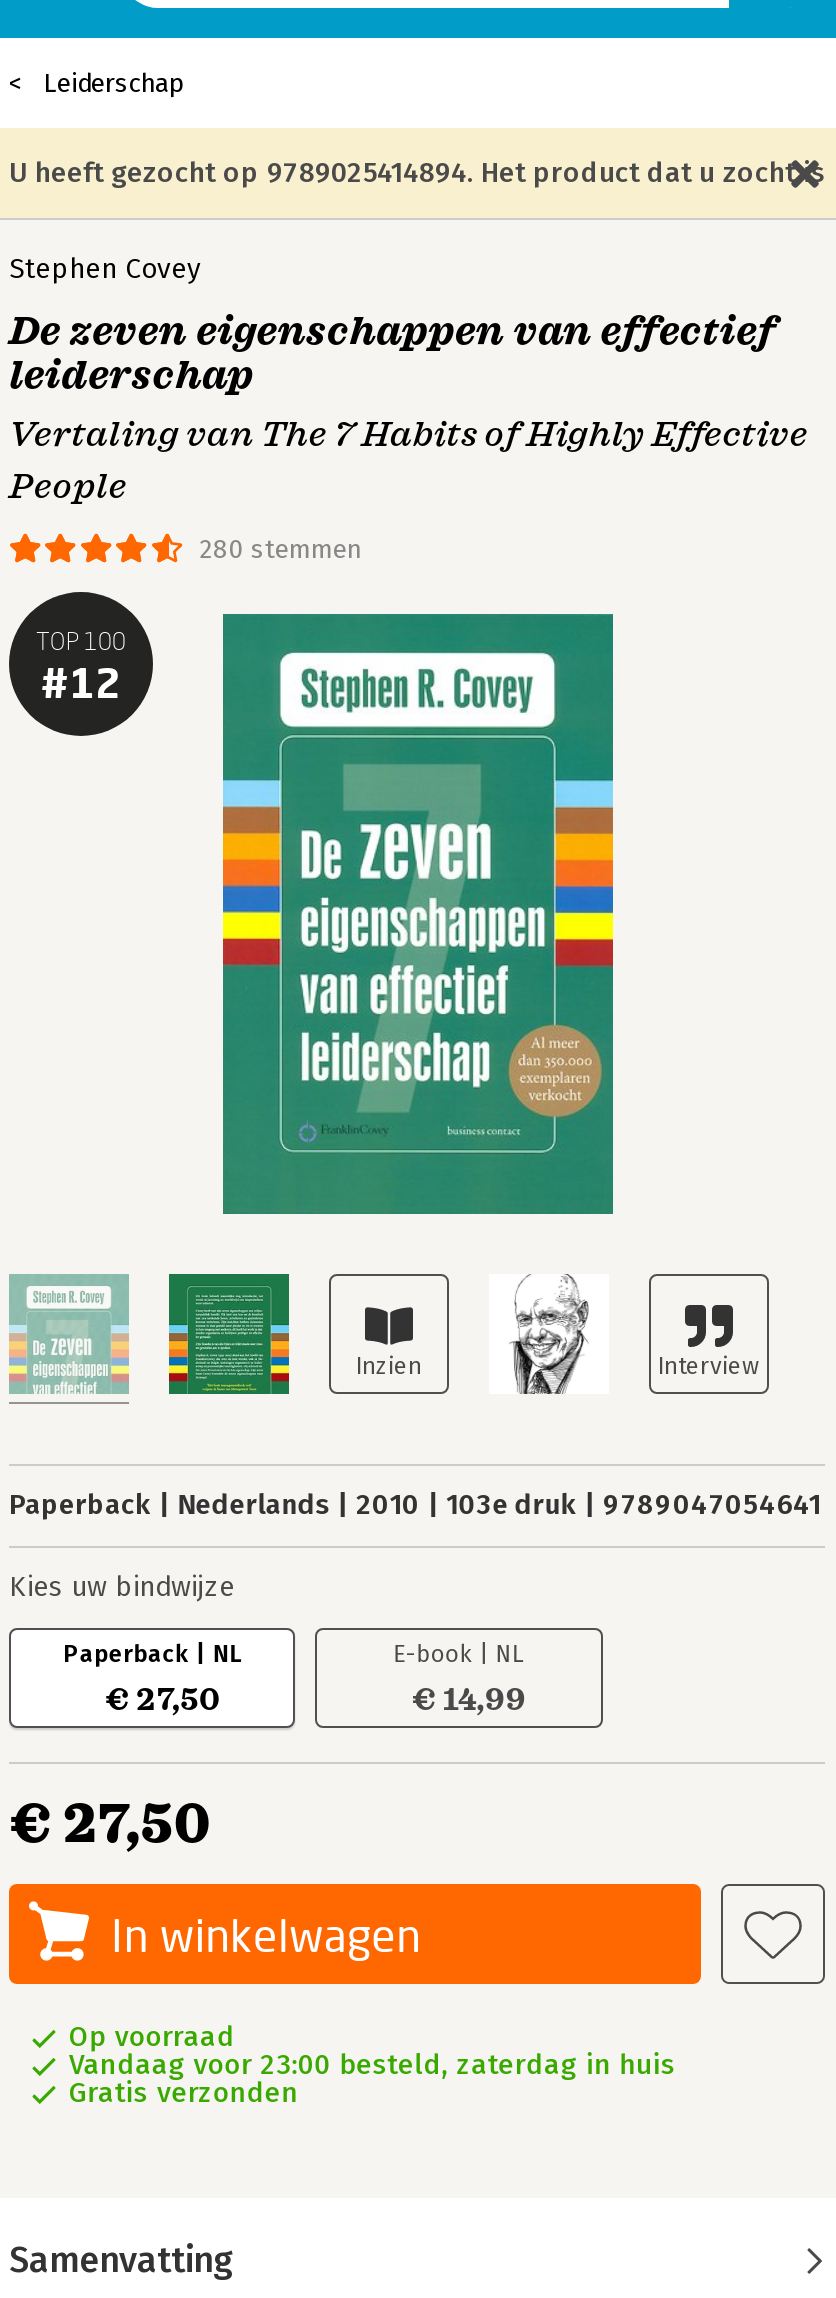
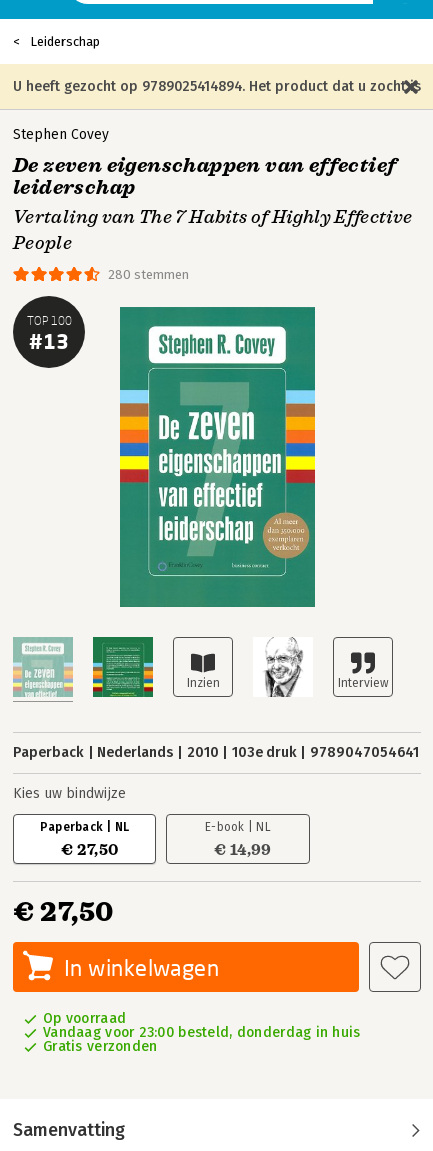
[41,658,121,706] #12 -> [29,329,69,353] #13
[69,2048,676,2082] Vandaag voor 23:00 besteld, zaterdag in huis -> [43,1024,361,1041] Vandaag voor 23:00 besteld, donderdag in huis

